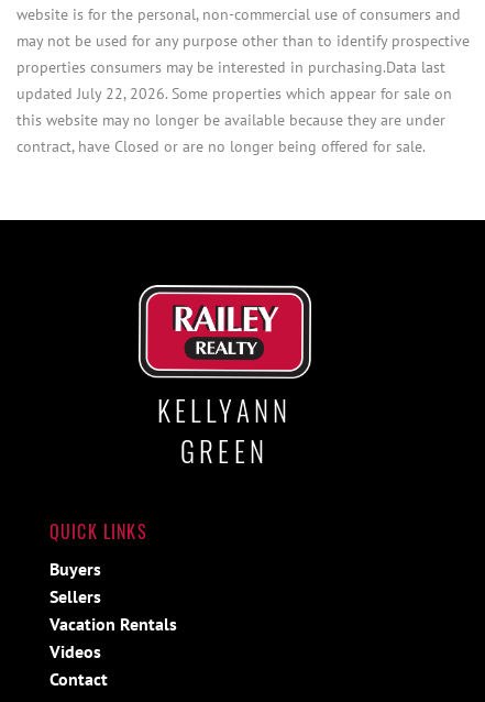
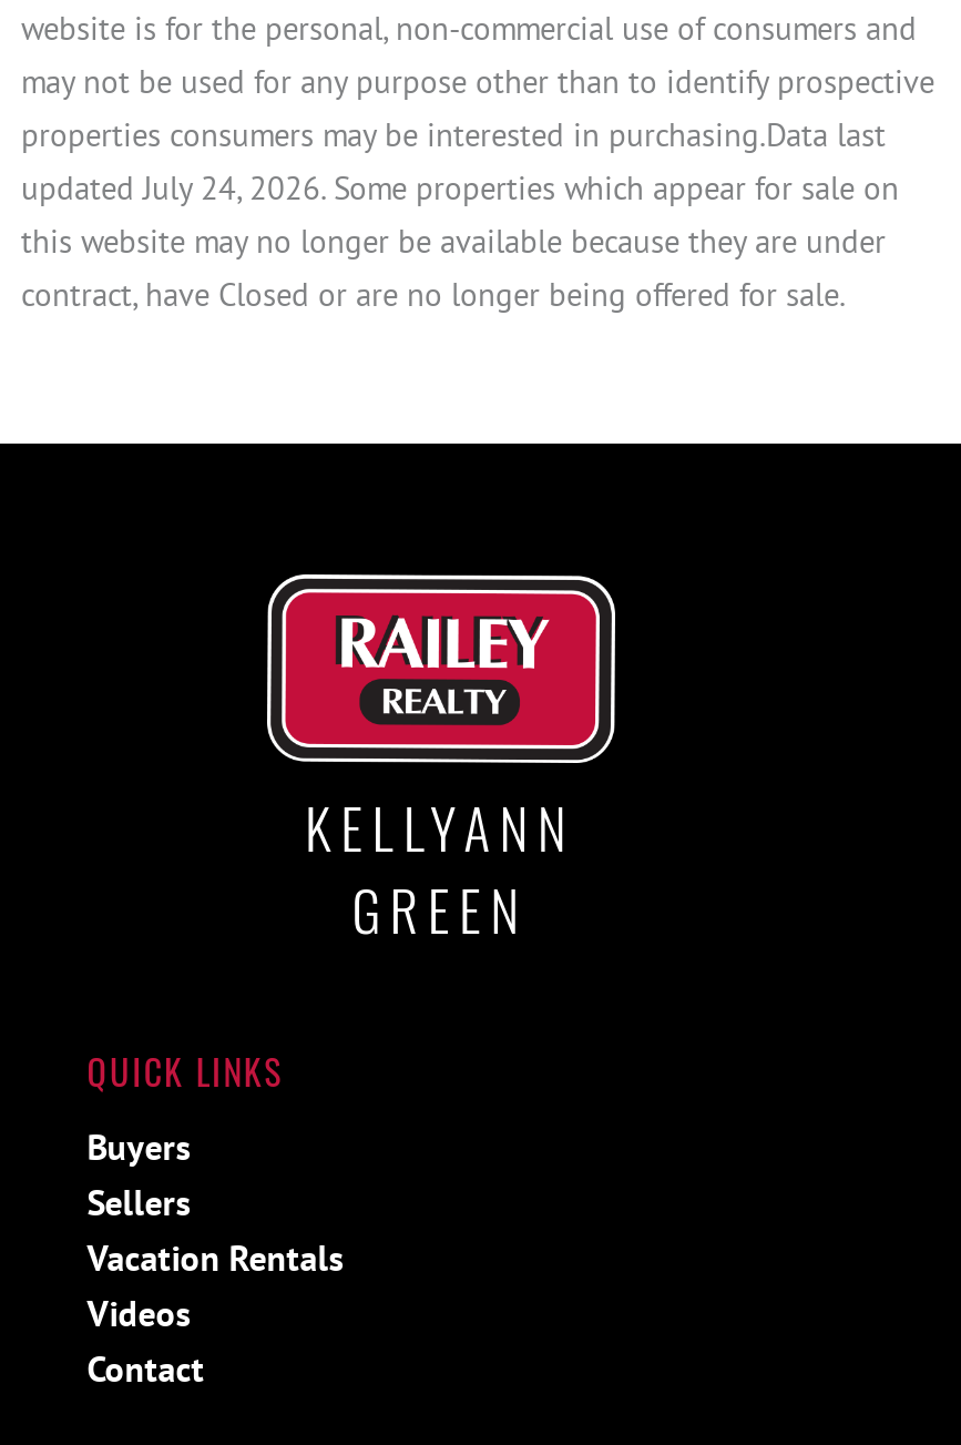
[16,82,452,103] updated July 22, 2026. Some properties which appear for sale on -> [21,166,899,208] updated July 24, 2026. Some properties which appear for sale on

